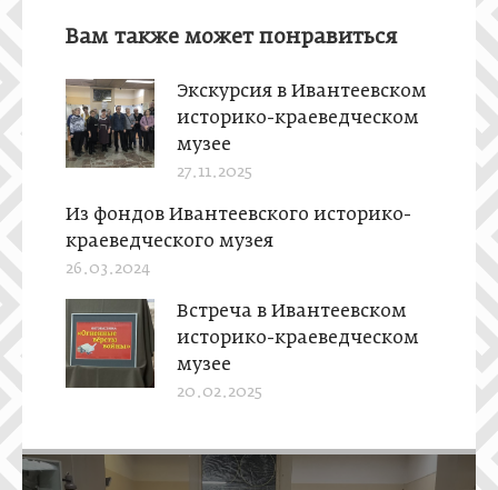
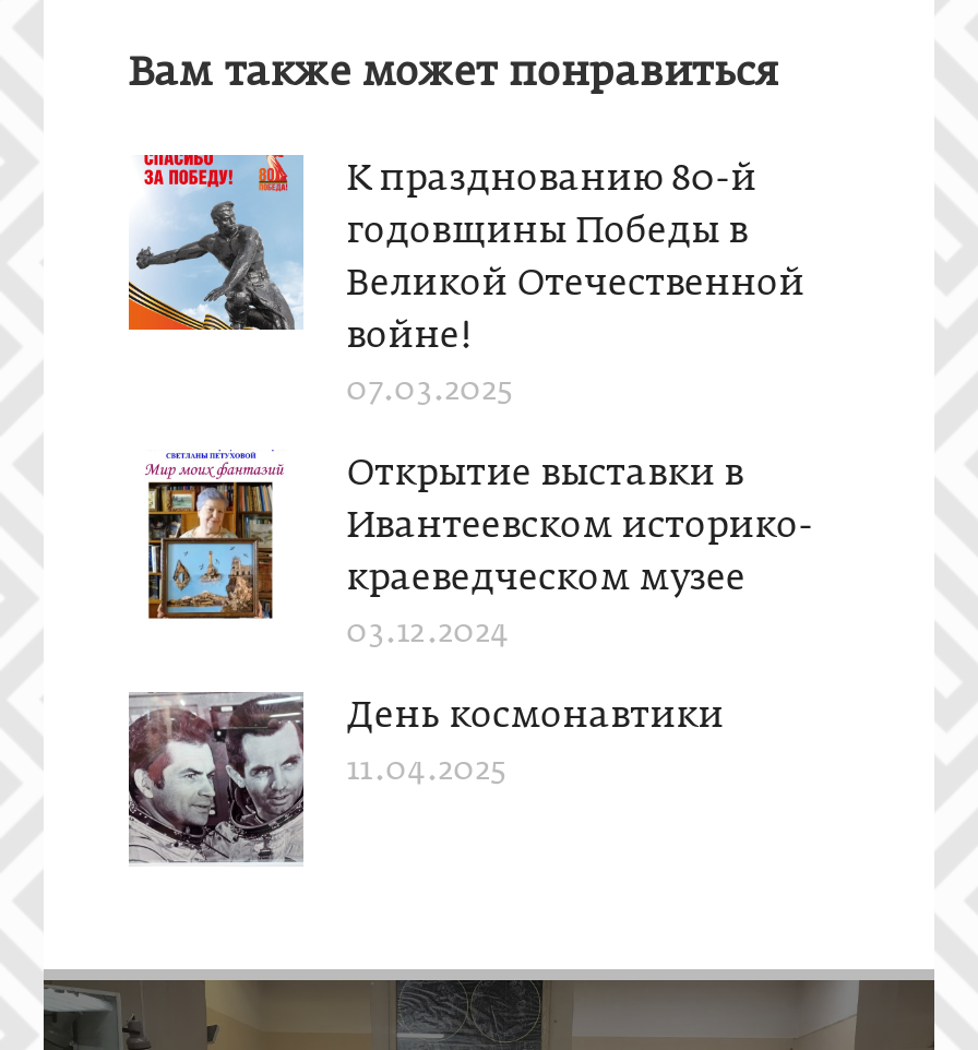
[64,78,427,169] [image] | Экскурсия в Ивантеевском -> [127,153,757,332] [image] | К празднованию 80-й
[177,110,419,128] историко-краеведческом -> [347,216,748,251] годовщины Победы в
[177,137,231,154] музее -> [347,268,805,303] Великой Отечественной
[177,164,252,180] 27.11.2025 -> [347,321,471,356] войне!
[65,207,411,224] Из фондов Ивантеевского историко- -> [347,375,513,406] 07.03.2025
[65,233,273,251] краеведческого музея -> [347,458,744,493] Открытие выставки в
[65,261,150,277] 26.03.2024 -> [347,511,814,546] Ивантеевском историко-
[64,298,231,394] [image] | музее -> [129,675,724,864] [image] | День космонавтики
[177,303,407,321] Встреча в Ивантеевском -> [347,563,746,598] краеведческом музее
[177,330,419,348] историко-краеведческом -> [347,618,508,648] 03.12.2024
[177,384,262,400] 20.02.2025 -> [347,755,506,786] 11.04.2025

